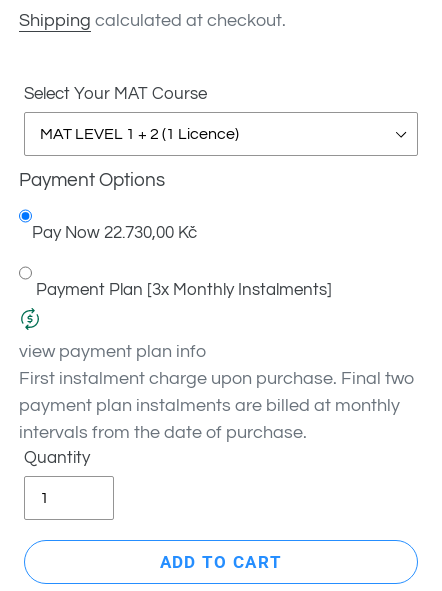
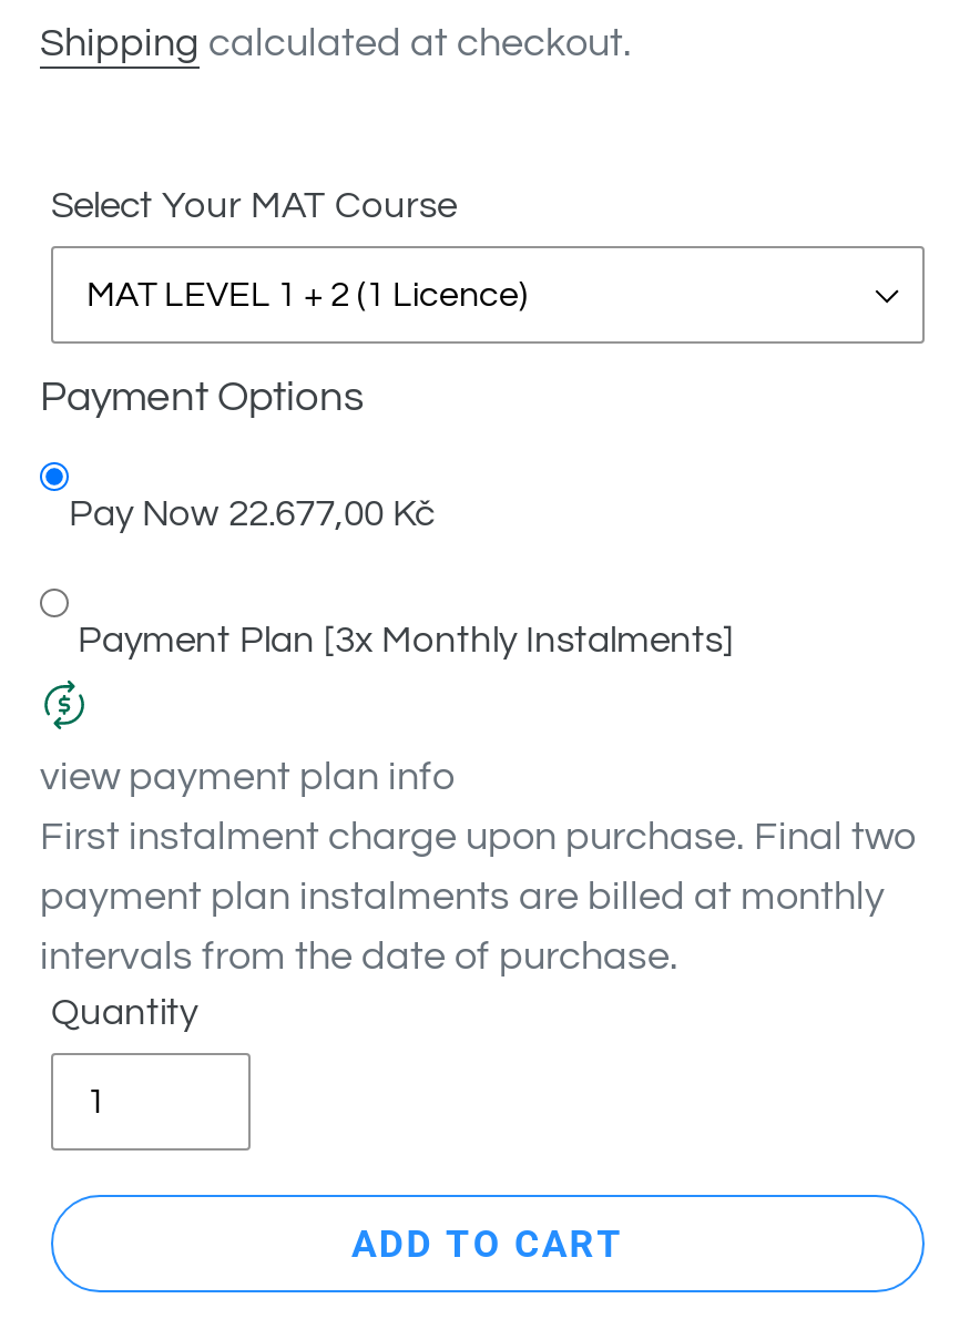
[32,224,197,242] Pay Now 22.730,00 Kč -> [69,495,435,535] Pay Now 22.677,00 Kč

